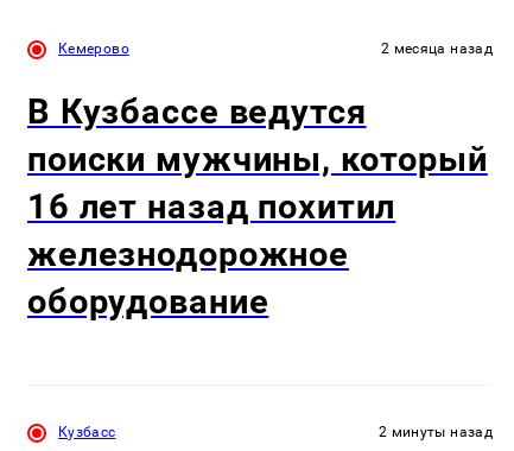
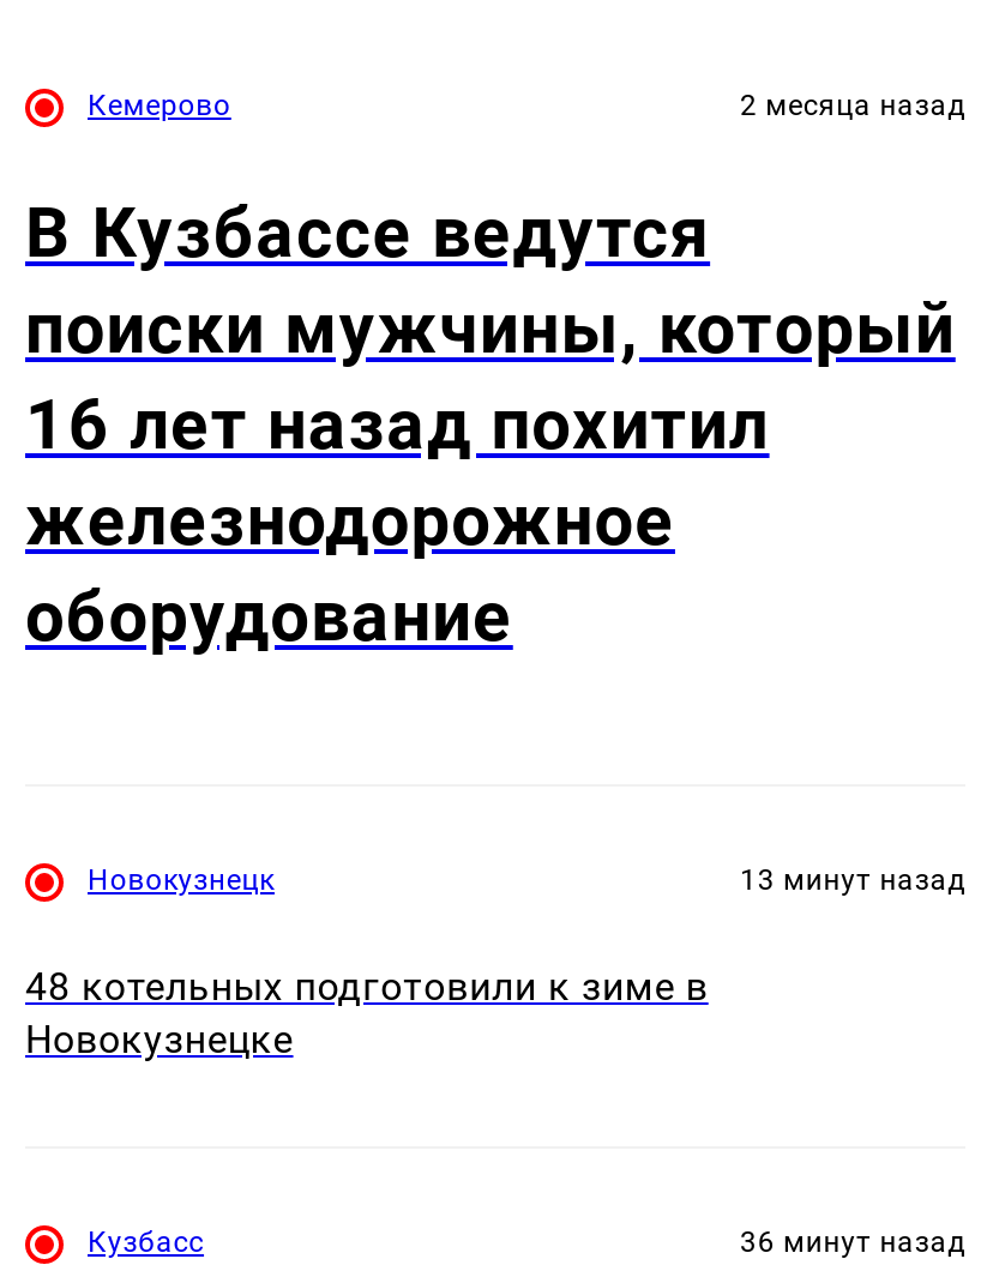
none -> [25,863,965,1062] Новокузнецк | 13 минут назад | 48 котельных подготовили к зиме в | Новокузнецке
[379,423,493,440] 2 минуты назад -> [740,1226,965,1259] 36 минут назад

